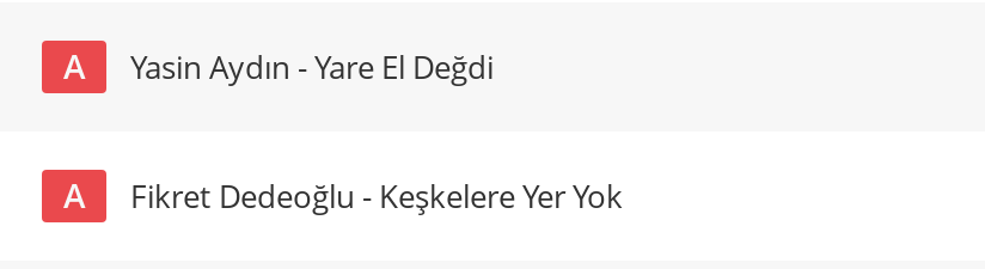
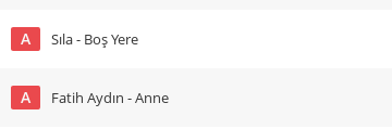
[130,45,494,88] Yasin Aydın - Yare El Değdi -> [51,29,138,49] Sıla - Boş Yere
[130,175,623,218] Fikret Dedeoğlu - Keşkelere Yer Yok -> [51,88,169,107] Fatih Aydın - Anne

